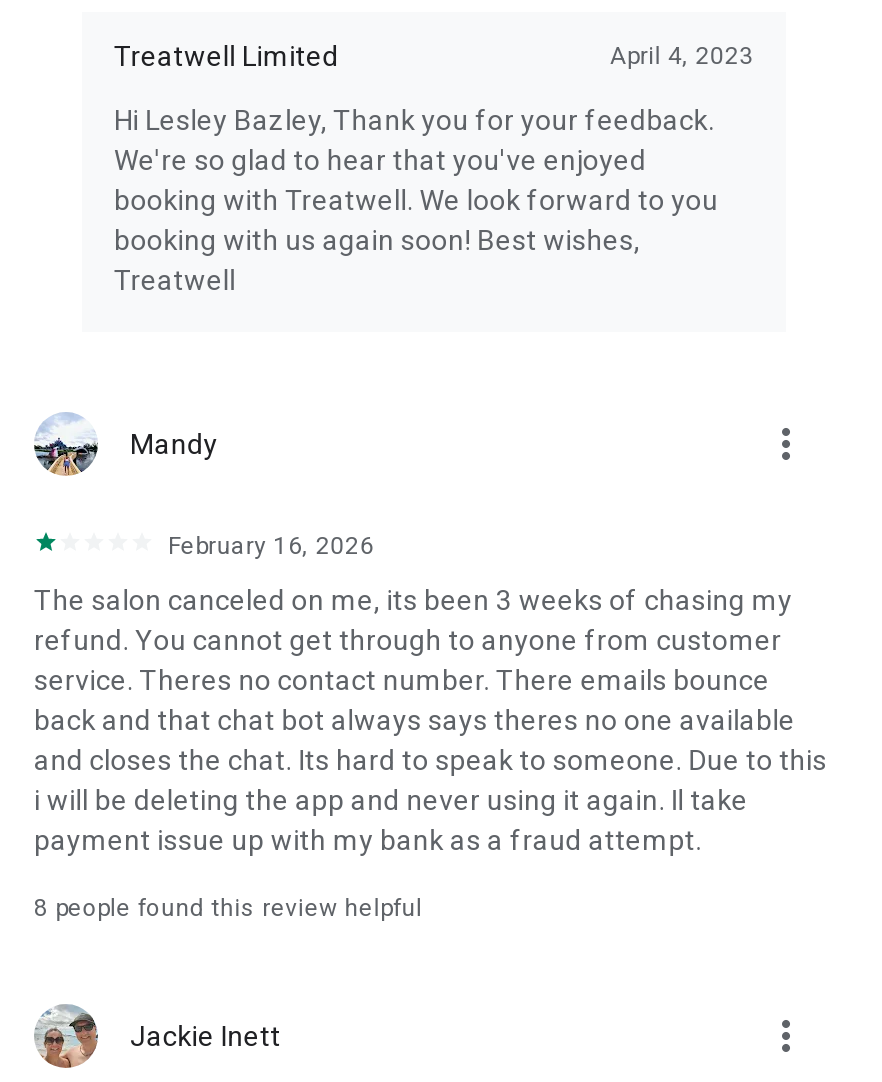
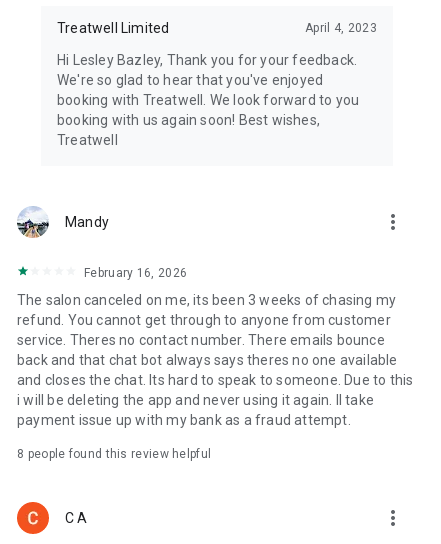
[32,1002,281,1070] [image] | Jackie Inett -> [16,501,88,535] [image] | C A

